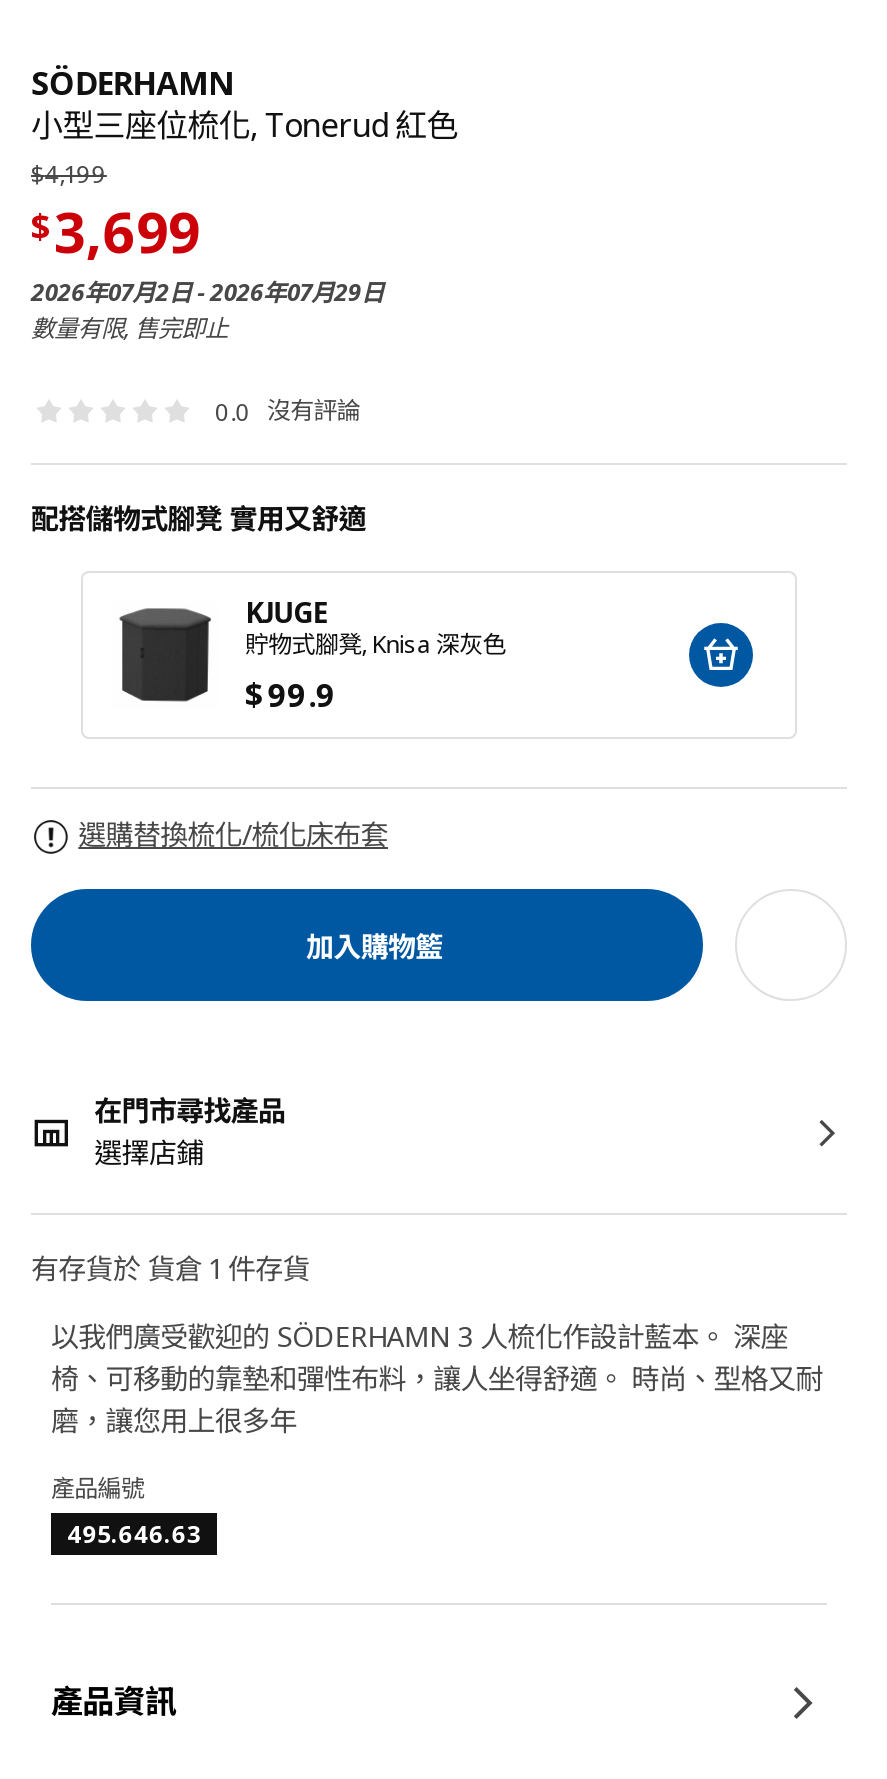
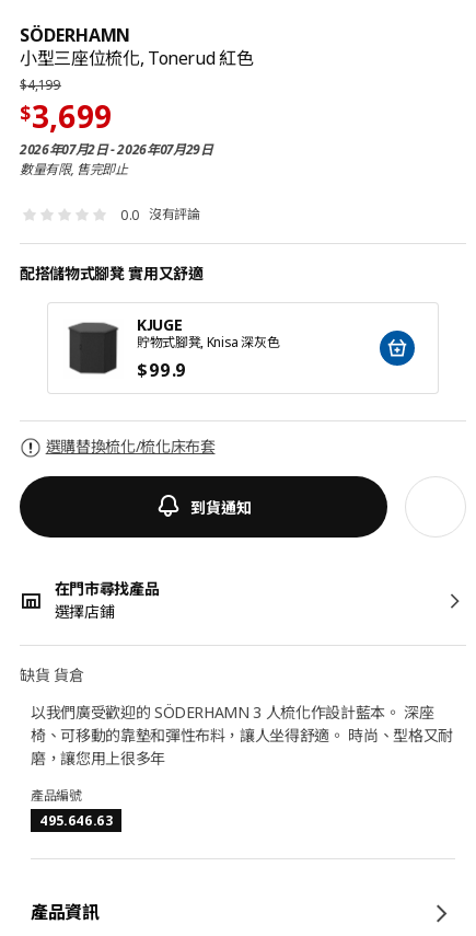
[291,927,443,965] 加入購物籃 -> [190,497,252,518] 到貨通知
[31,1249,310,1287] 有存貨於 貨倉 1 件存貨 -> [20,665,83,686] 缺貨 貨倉

